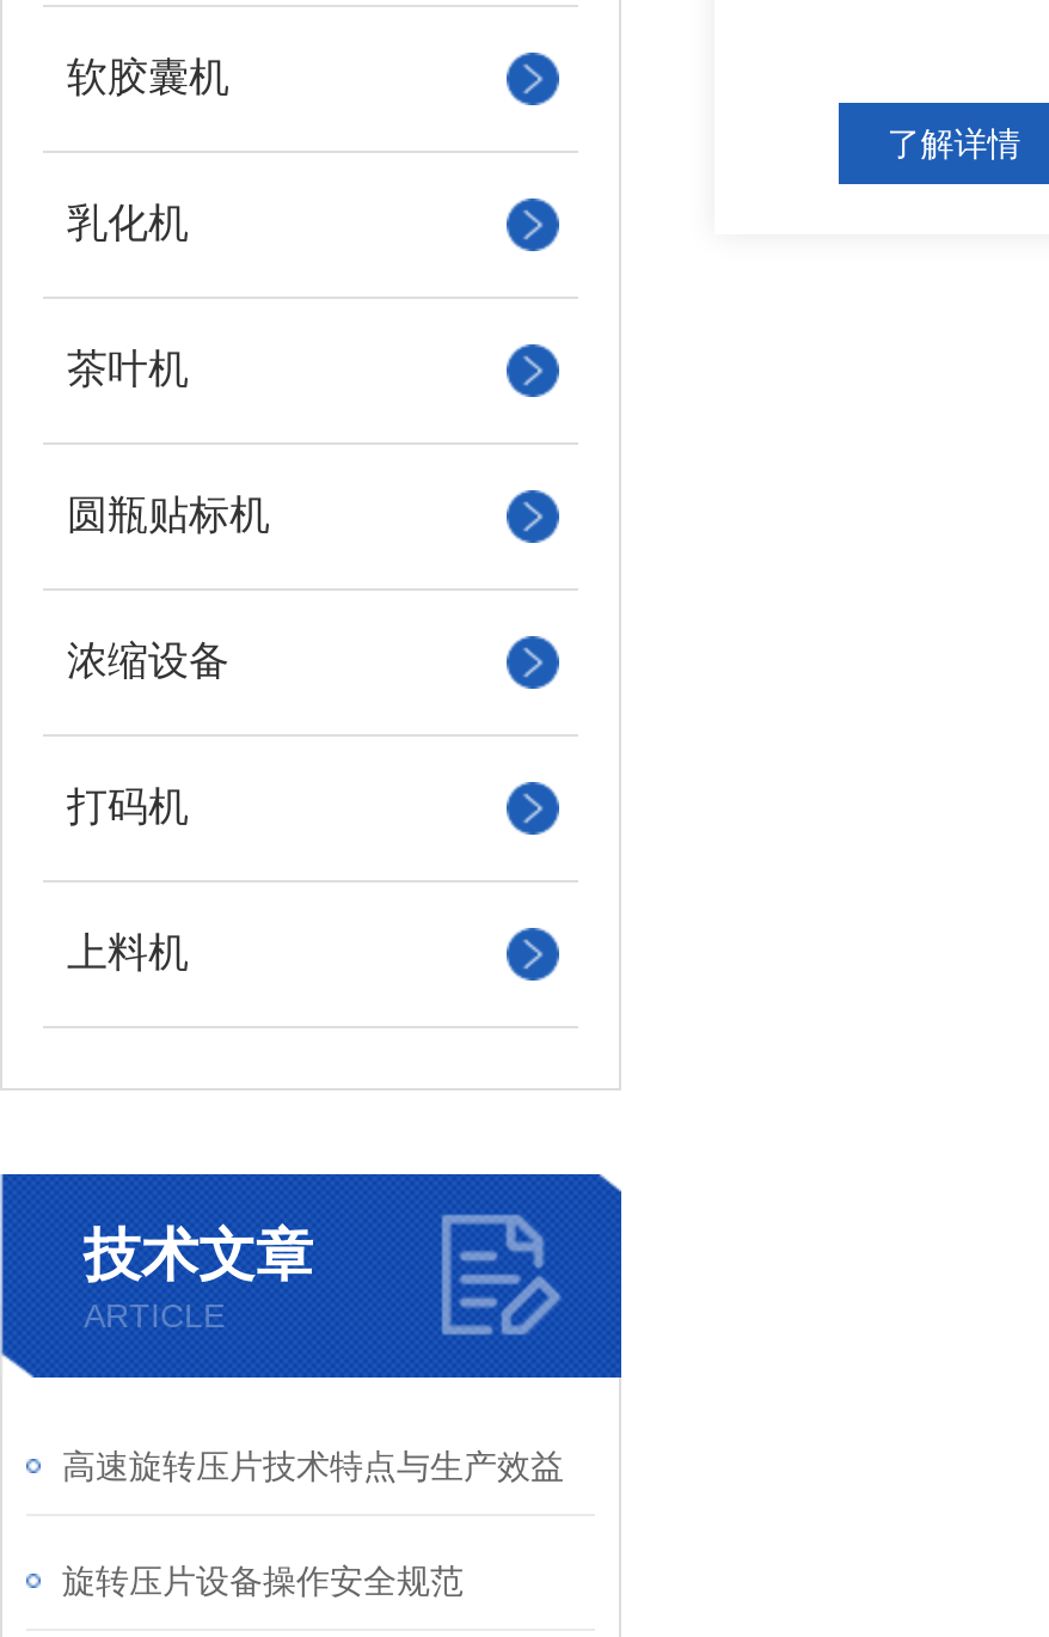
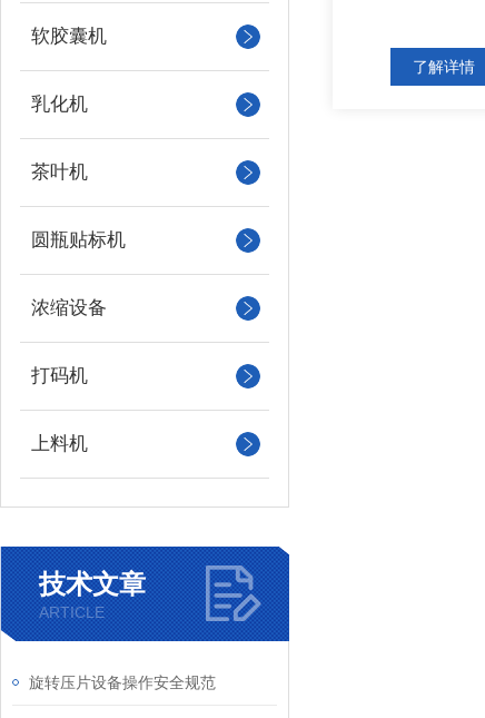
[62,1447,564,1485] 高速旋转压片技术特点与生产效益 -> none

